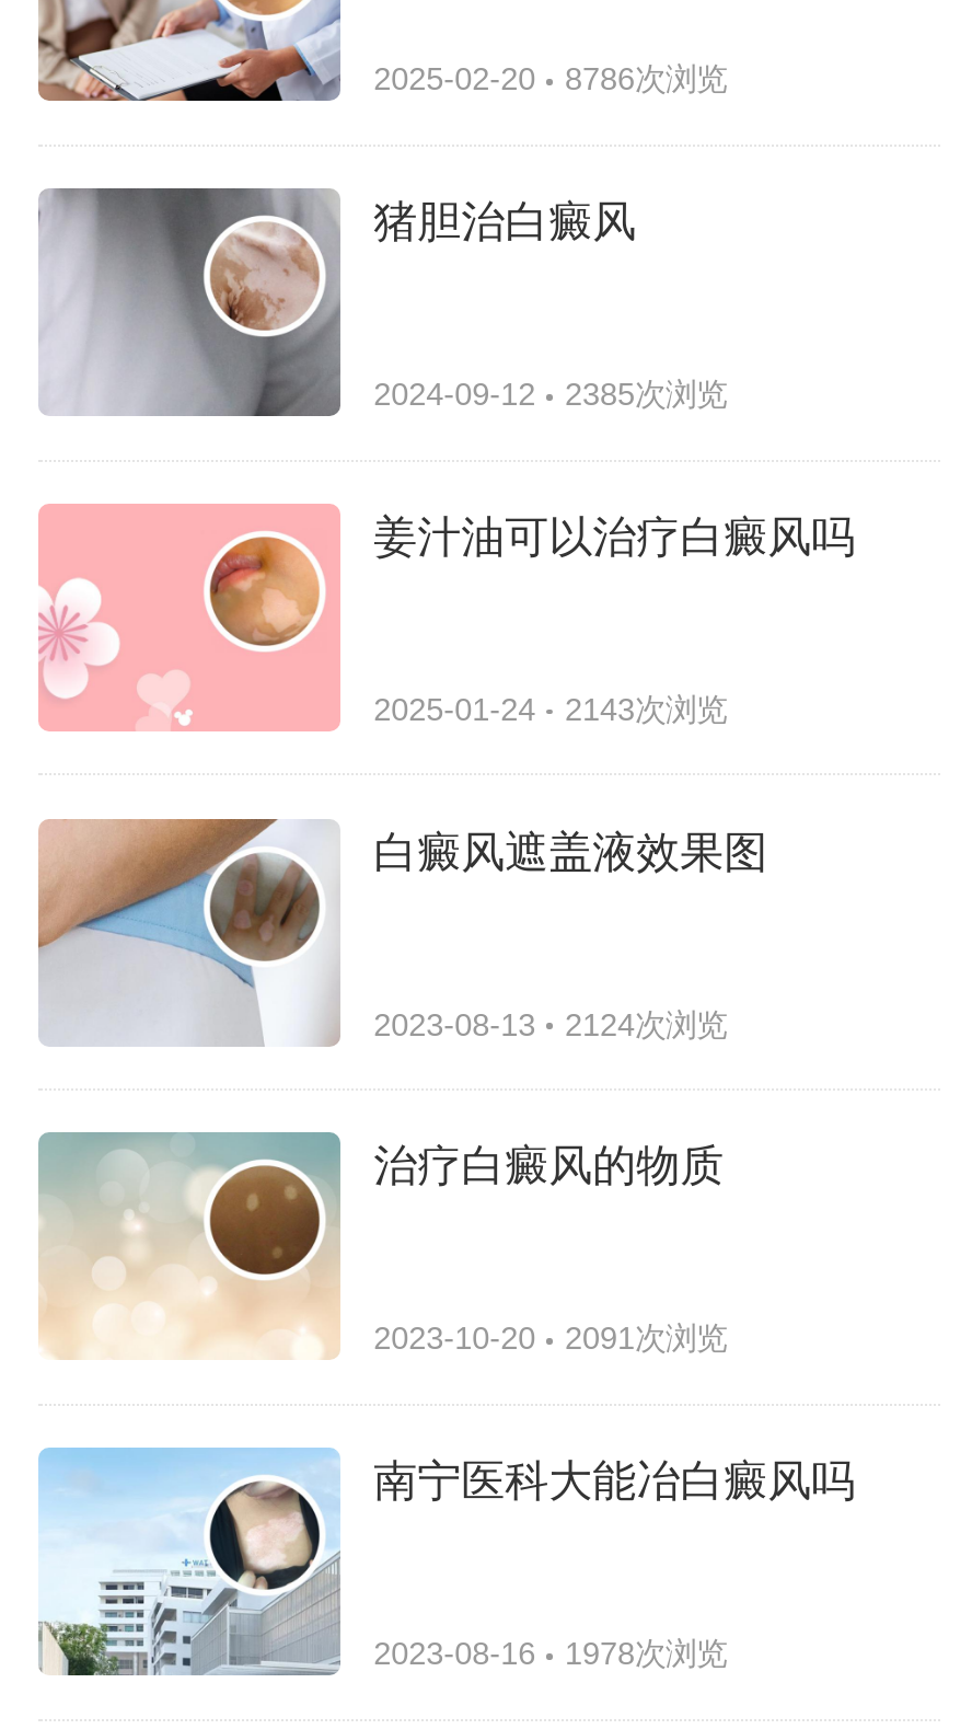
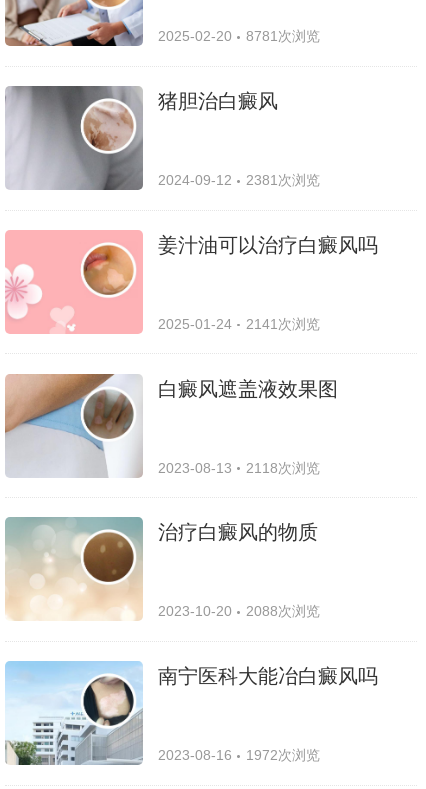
[373,62,727,97] 2025-02-20 8786次浏览 -> [158,28,319,44] 2025-02-20 8781次浏览
[373,377,727,412] 2024-09-12 2385次浏览 -> [158,172,319,188] 2024-09-12 2381次浏览
[373,692,727,727] 2025-01-24 2143次浏览 -> [158,316,319,332] 2025-01-24 2141次浏览
[373,1006,727,1041] 2023-08-13 2124次浏览 -> [158,459,319,475] 2023-08-13 2118次浏览
[373,1321,727,1356] 2023-10-20 2091次浏览 -> [158,603,319,619] 2023-10-20 2088次浏览
[373,1636,727,1671] 2023-08-16 1978次浏览 -> [158,747,319,763] 2023-08-16 1972次浏览

